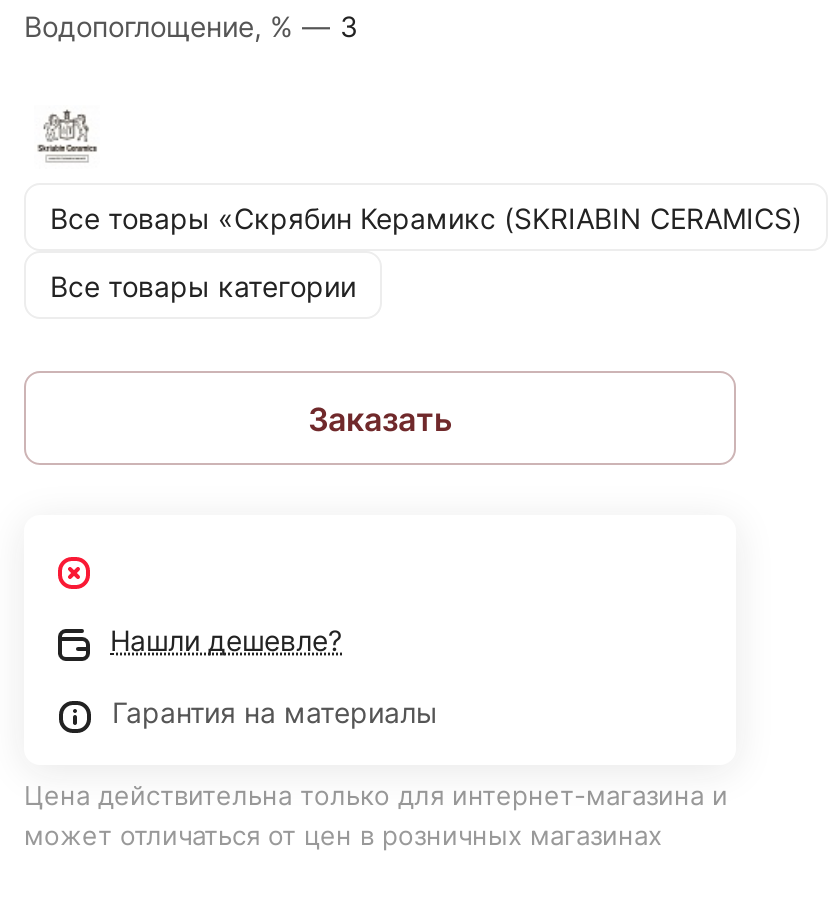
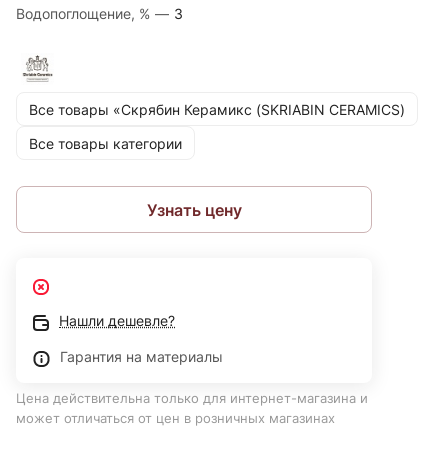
[308,399,452,439] Заказать -> [146,200,241,220] Узнать цену

